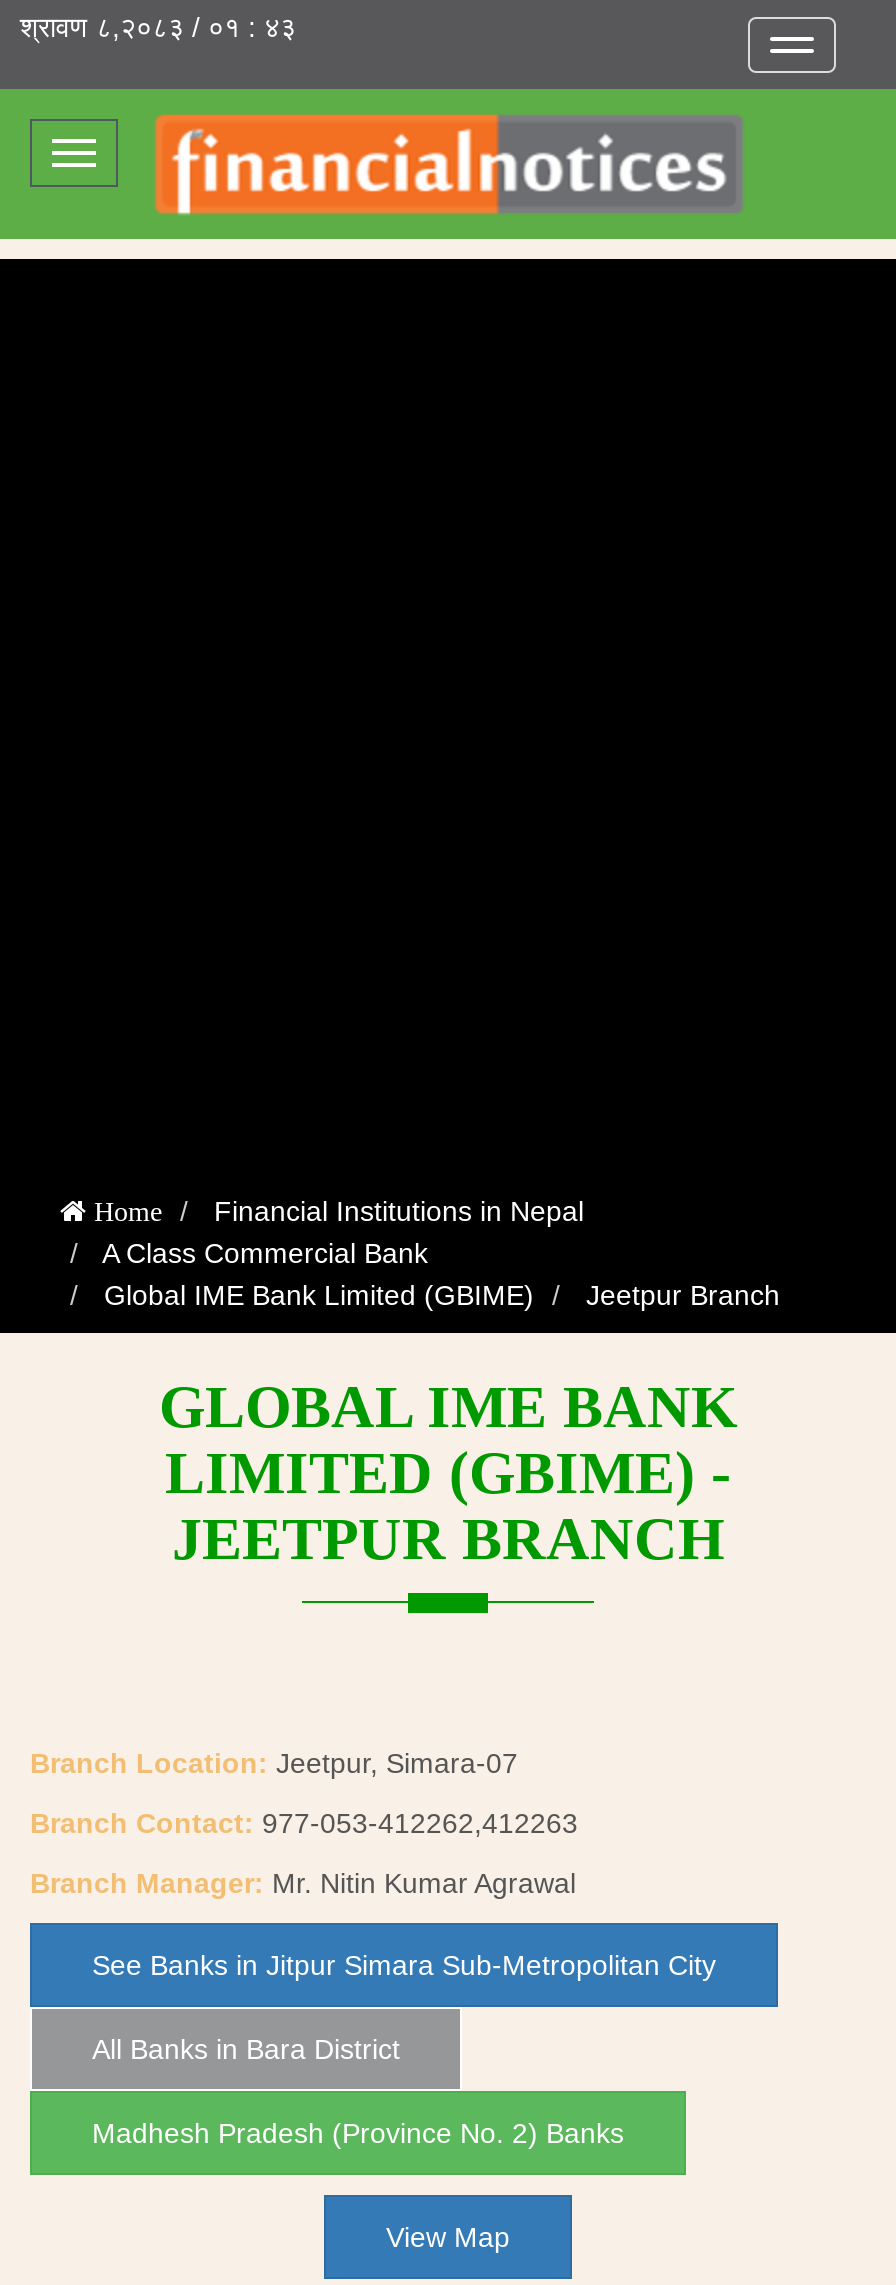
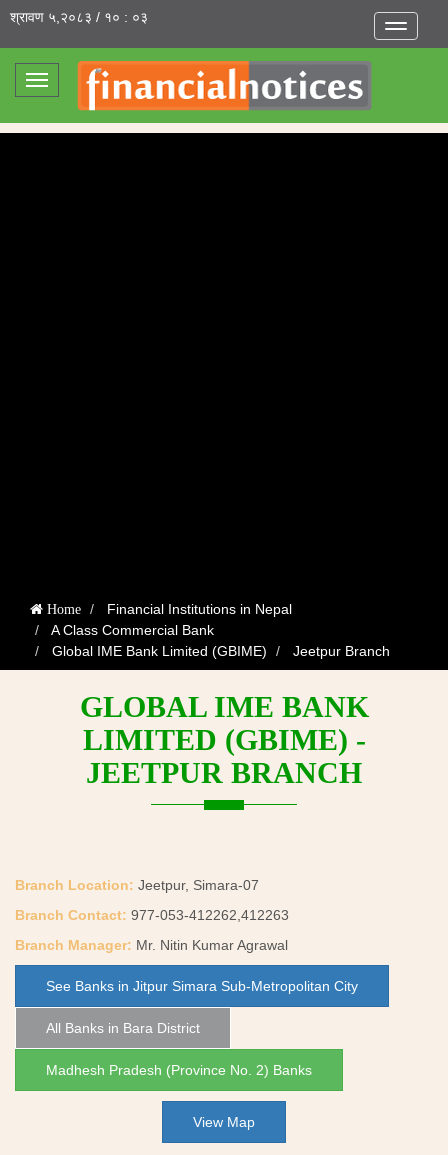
[20,11,296,43] श्रावण ८,२०८३ / ०१ : ४३ -> [10,9,148,25] श्रावण ५,२०८३ / १० : ०३

